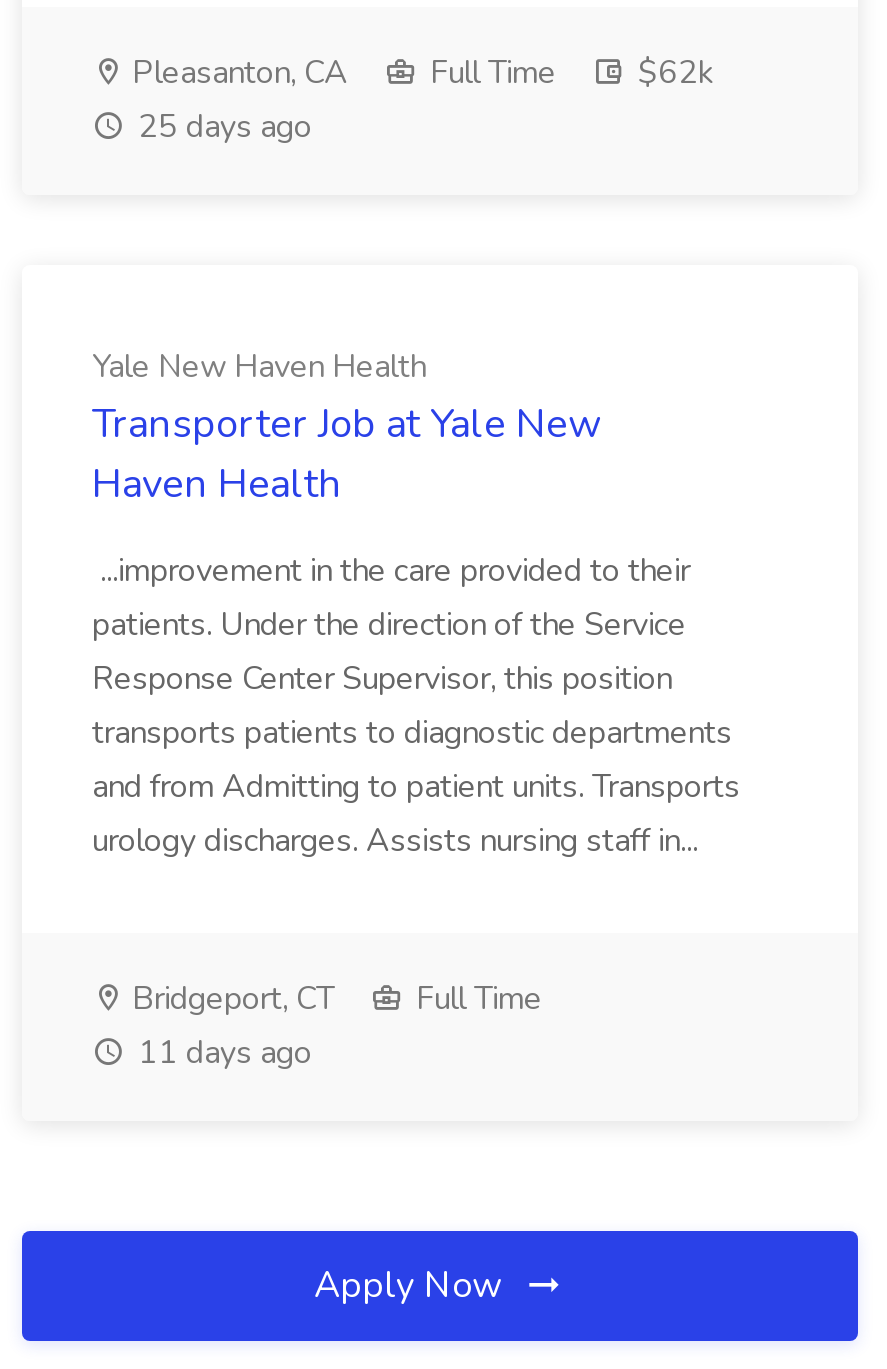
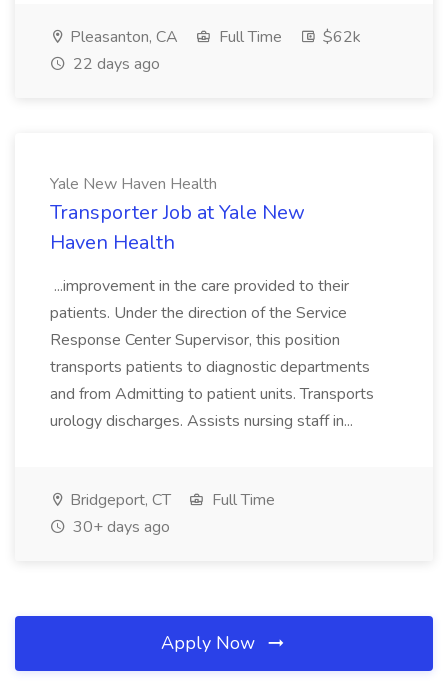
[130,105,312,149] 25 days ago -> [69,53,160,75] 22 days ago
[130,1031,312,1075] 11 days ago -> [69,516,170,538] 30+ days ago

